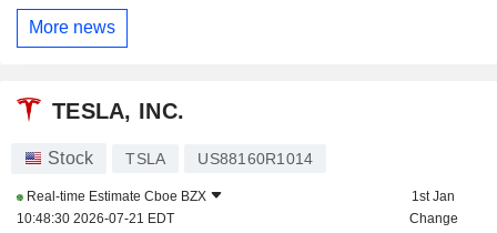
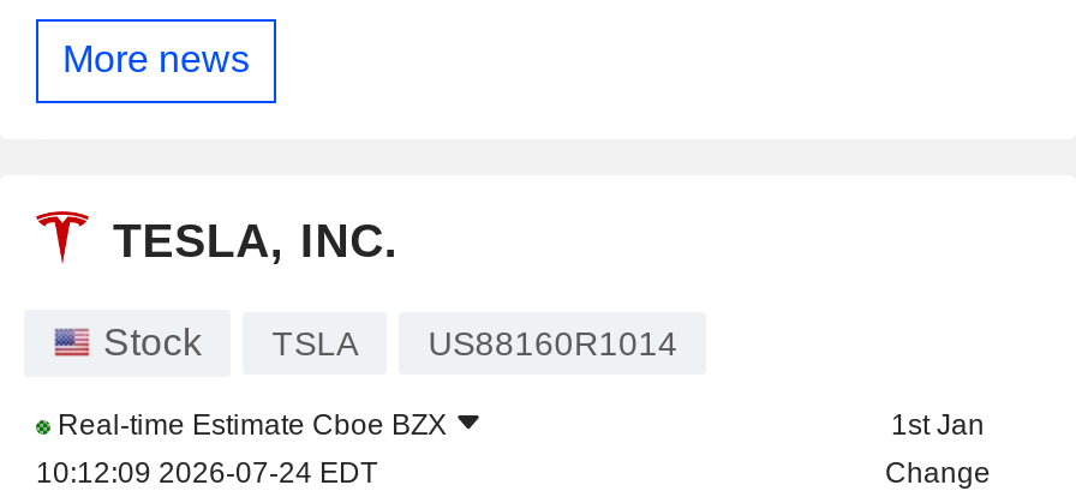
[17,211,174,226] 10:48:30 2026-07-21 EDT -> [36,456,377,489] 10:12:09 2026-07-24 EDT

